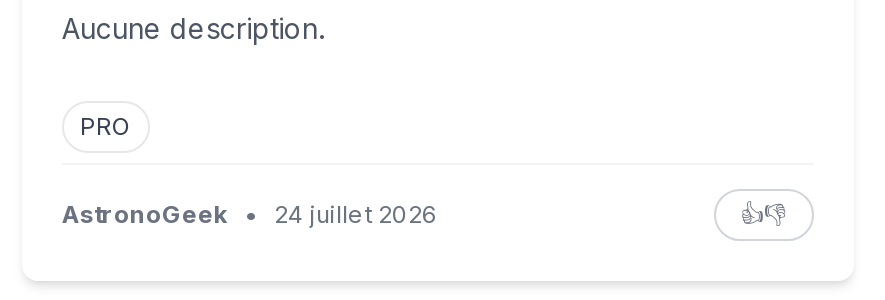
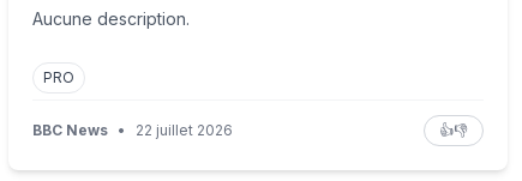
[62,199,438,229] AstronoGeek • 24 juillet 2026 -> [32,121,233,139] BBC News • 22 juillet 2026

